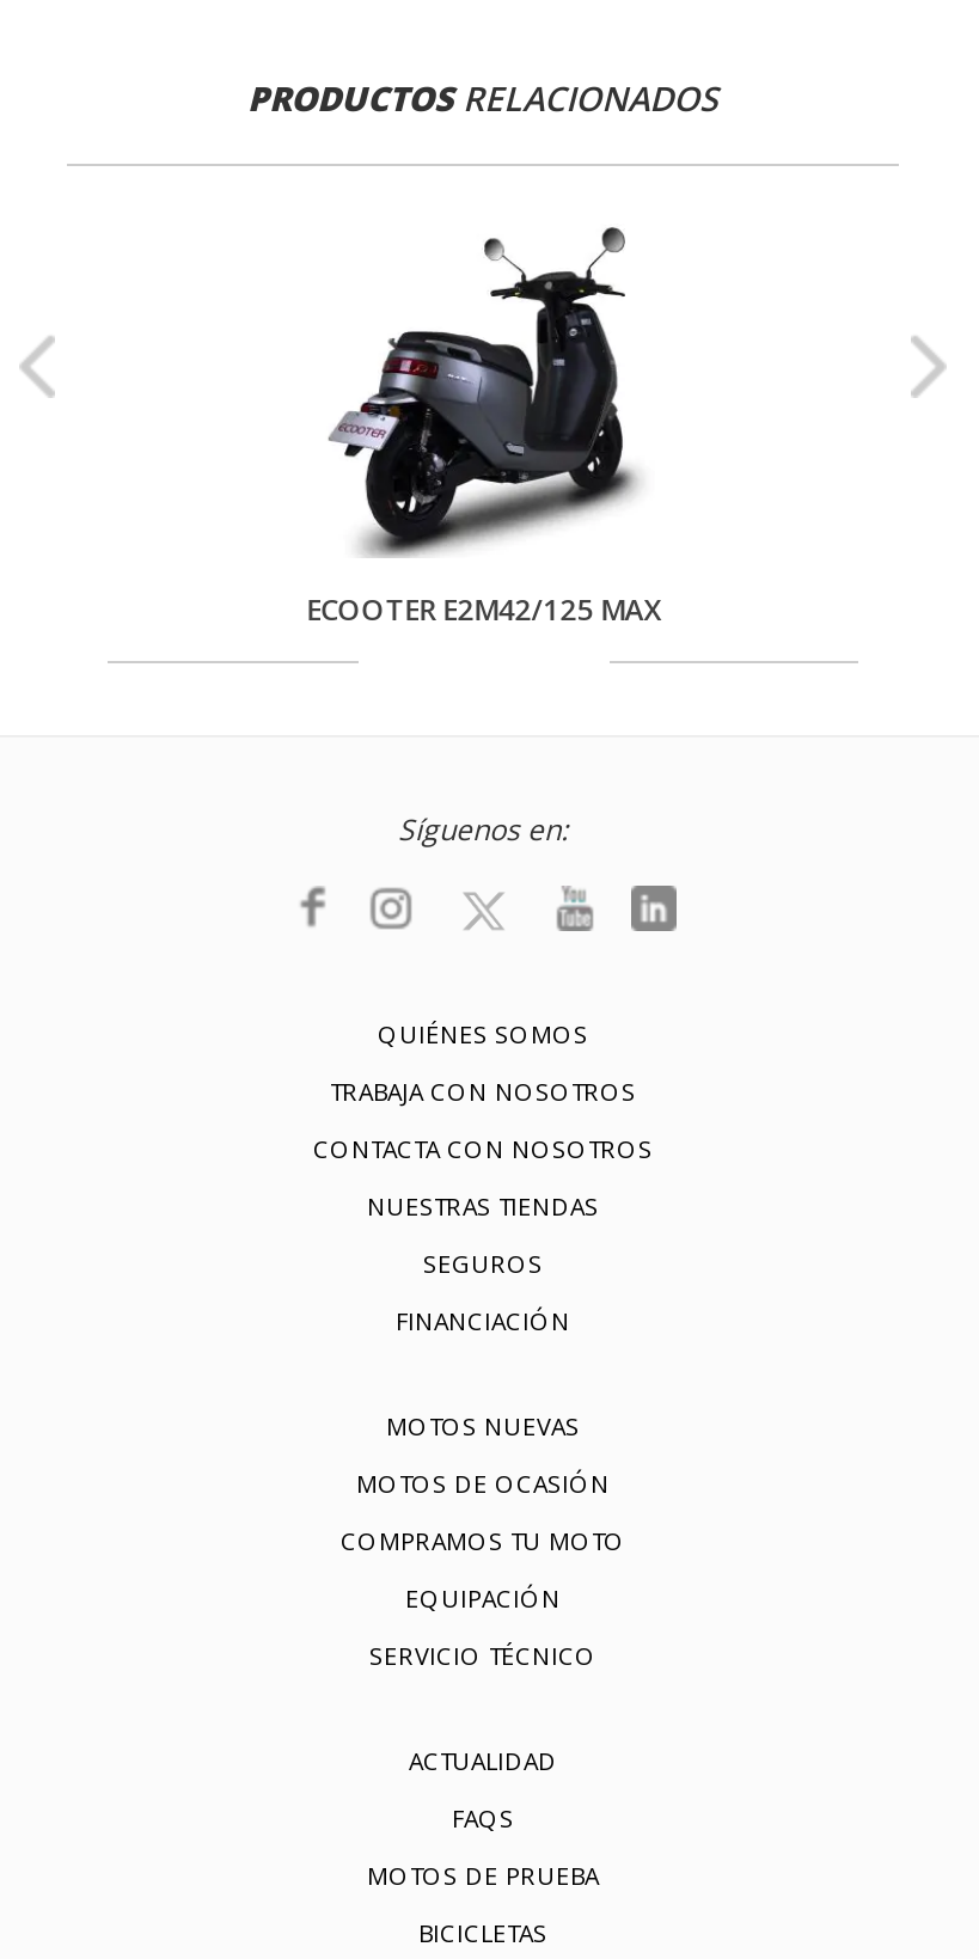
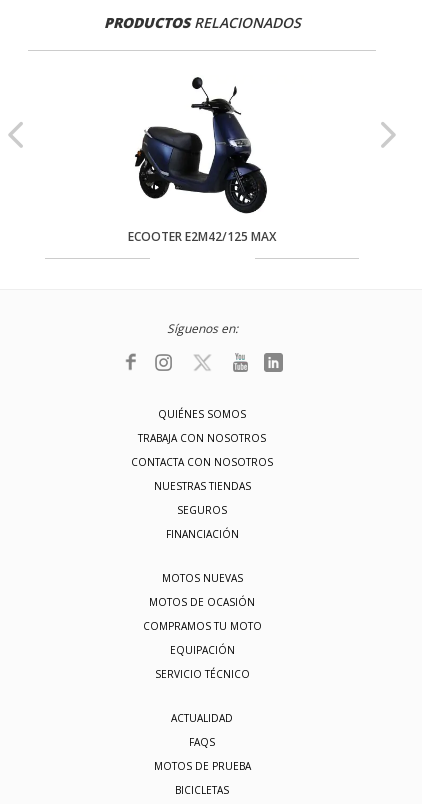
[323,226,638,558] [image] -> [134,76,268,214] [image]

